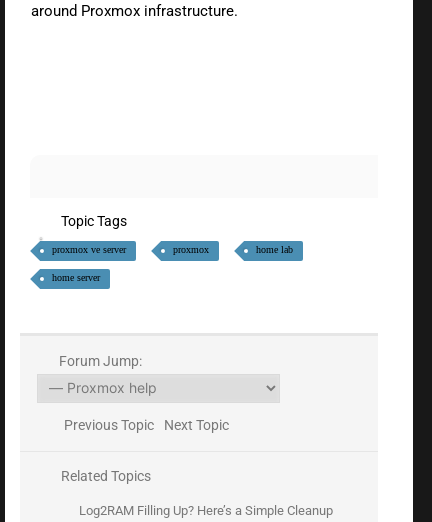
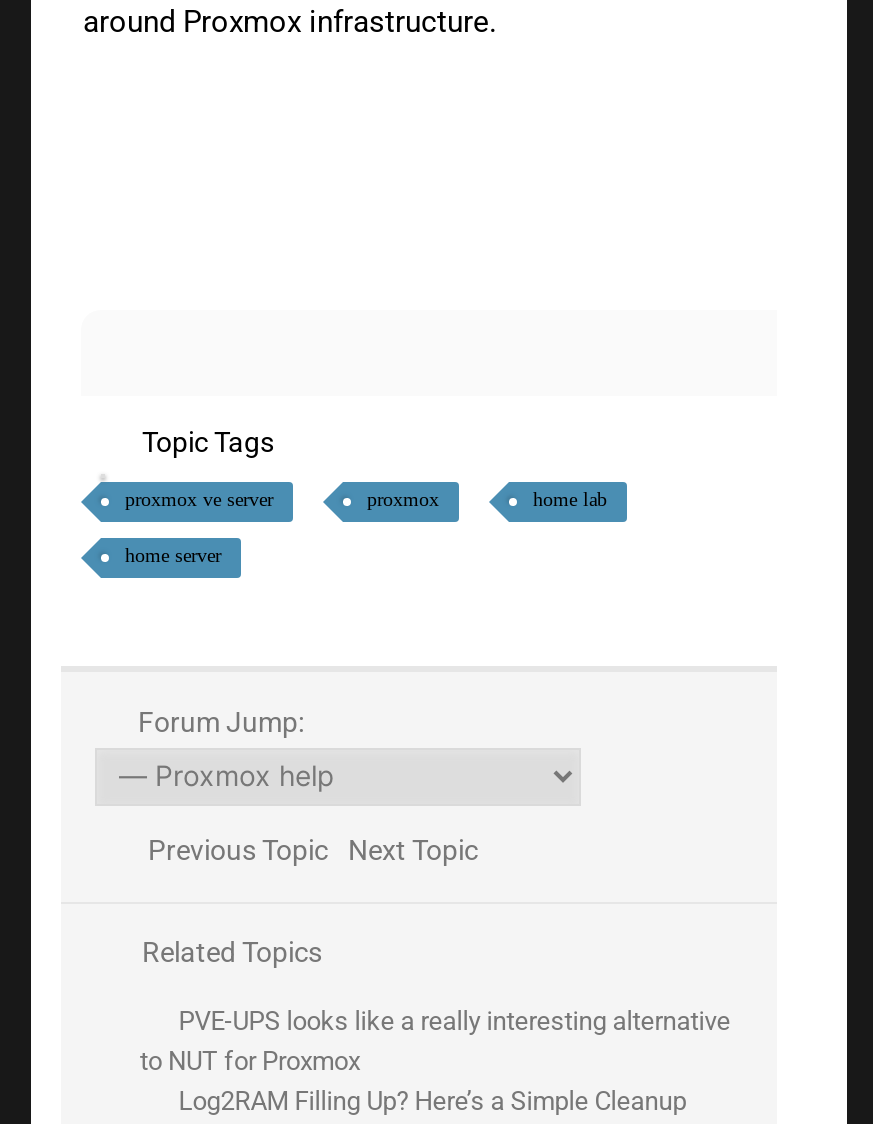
none -> [140,1007,731,1077] PVE-UPS looks like a really interesting alternative | to NUT for Proxmox

